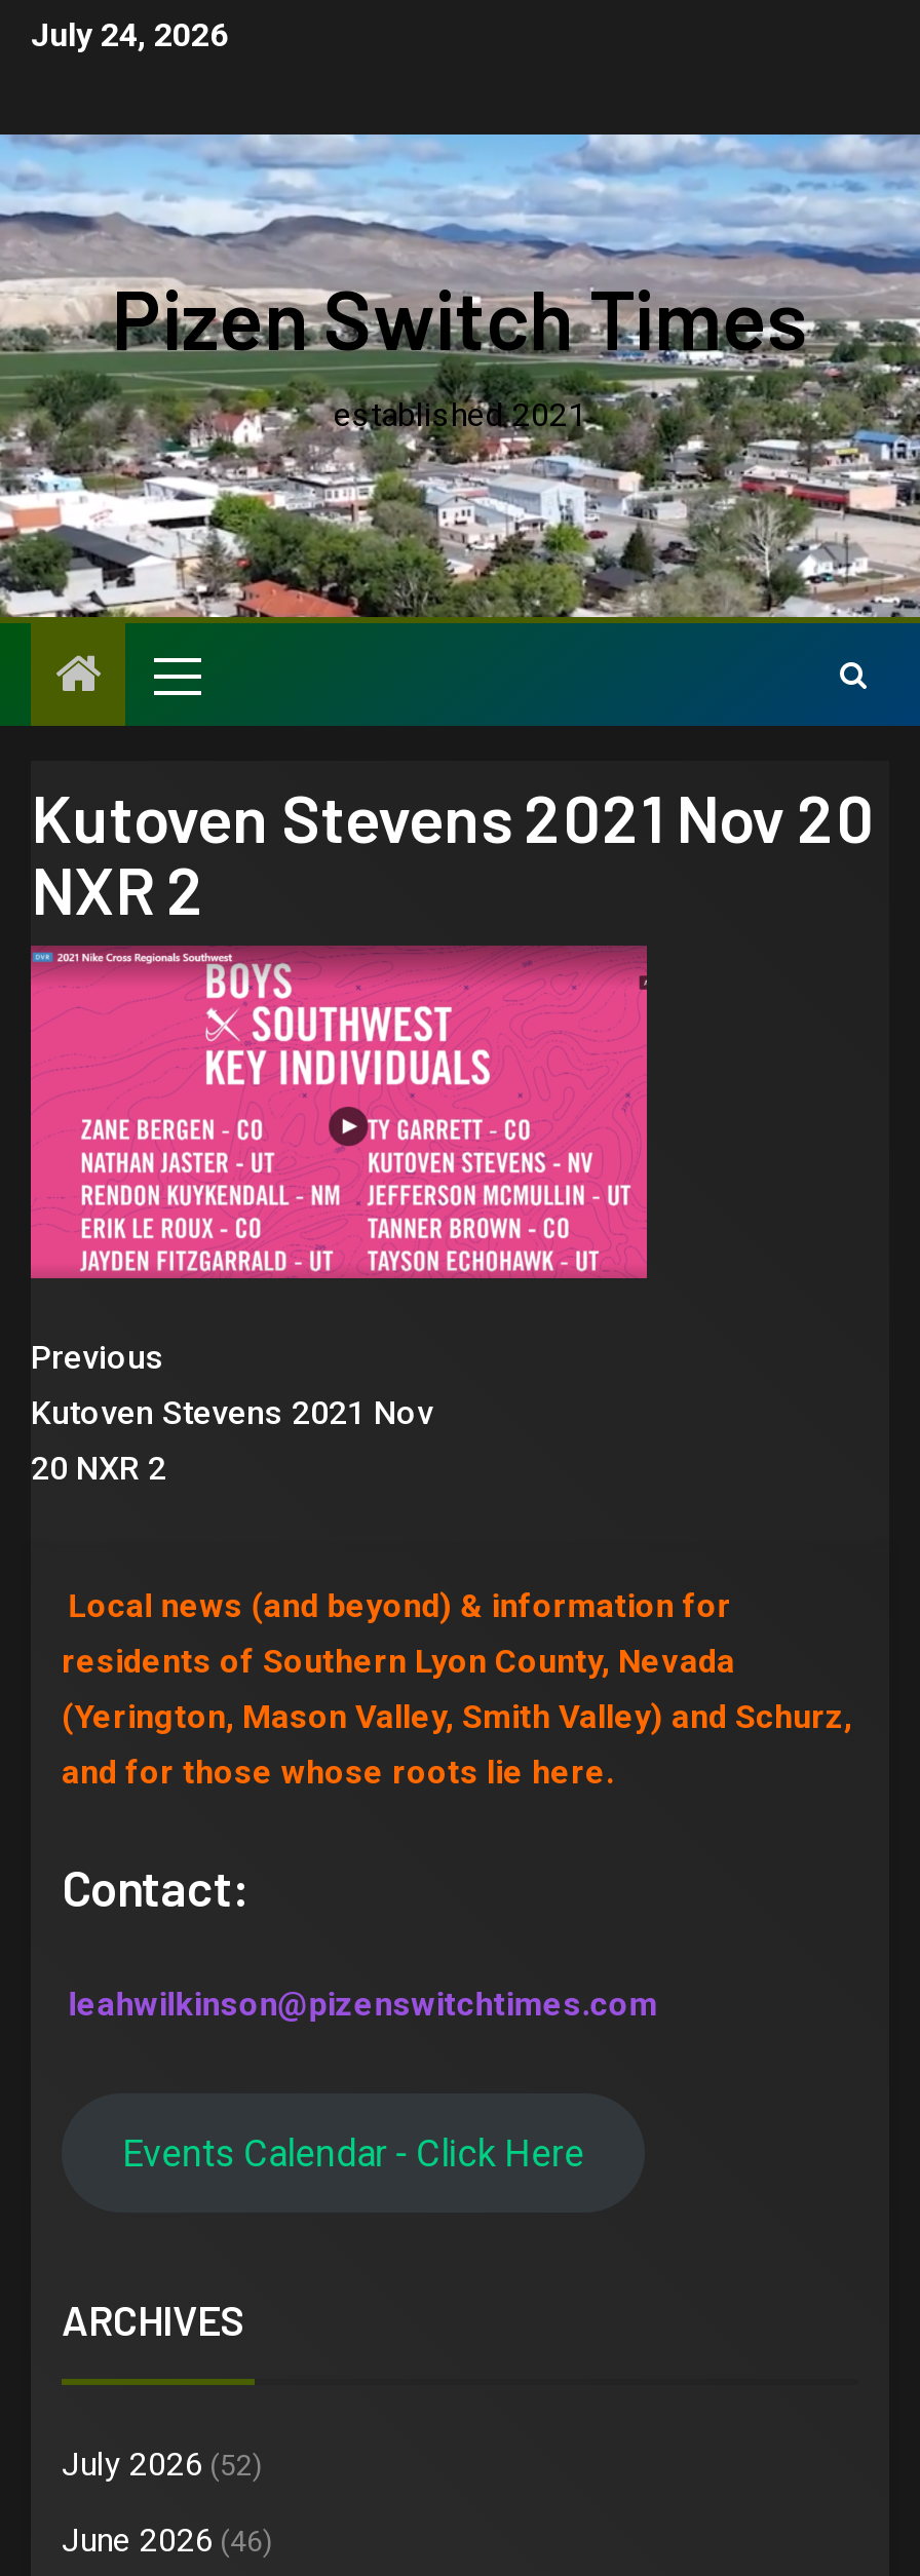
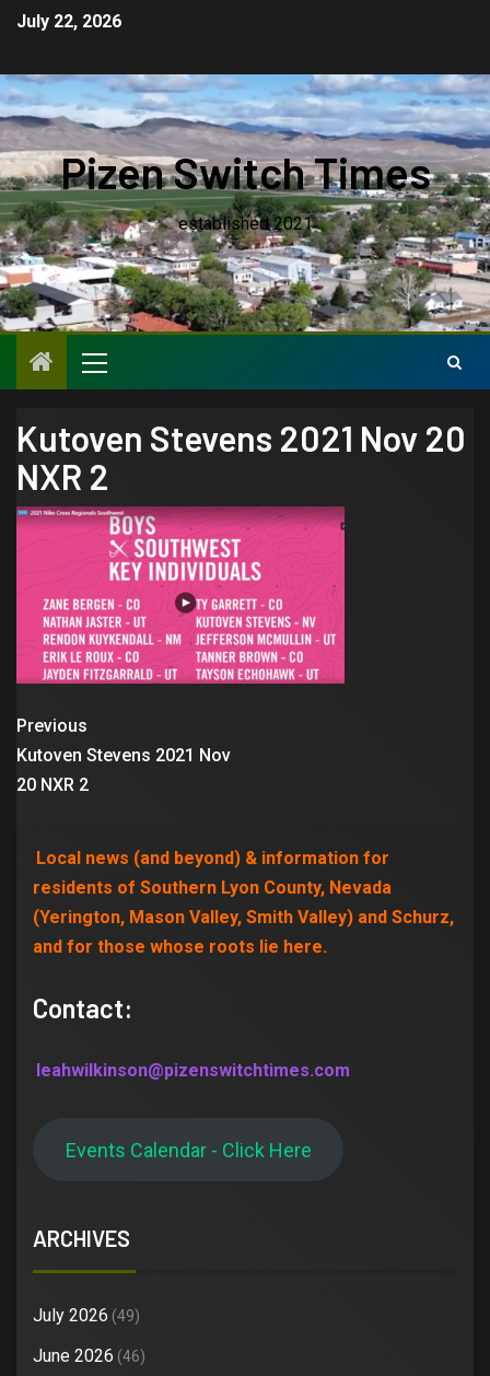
[31,16,228,55] July 24, 2026 -> [16,11,121,32] July 22, 2026
[62,2445,263,2484] July 2026 (52) -> [33,1305,140,1326] July 2026 (49)

